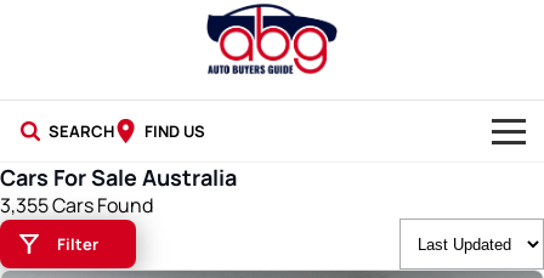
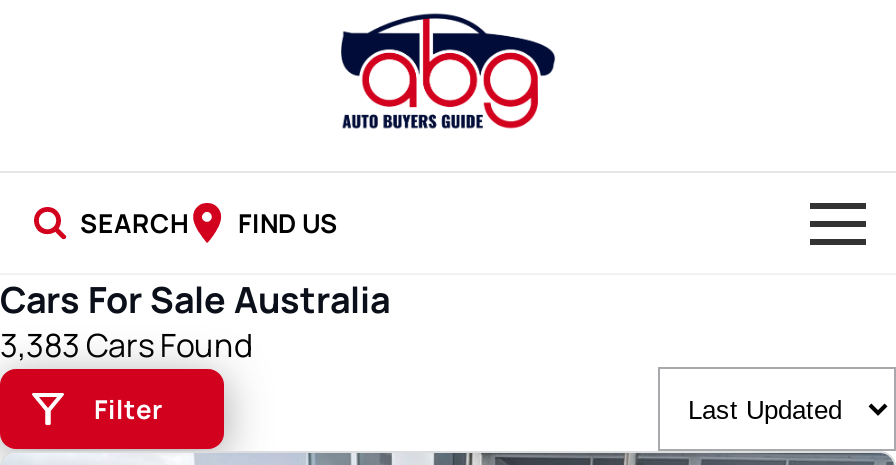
[0,192,153,219] 3,355 Cars Found -> [0,323,252,367] 3,383 Cars Found

